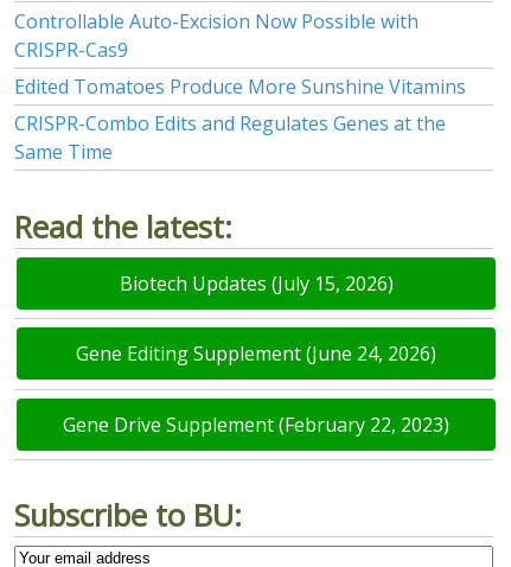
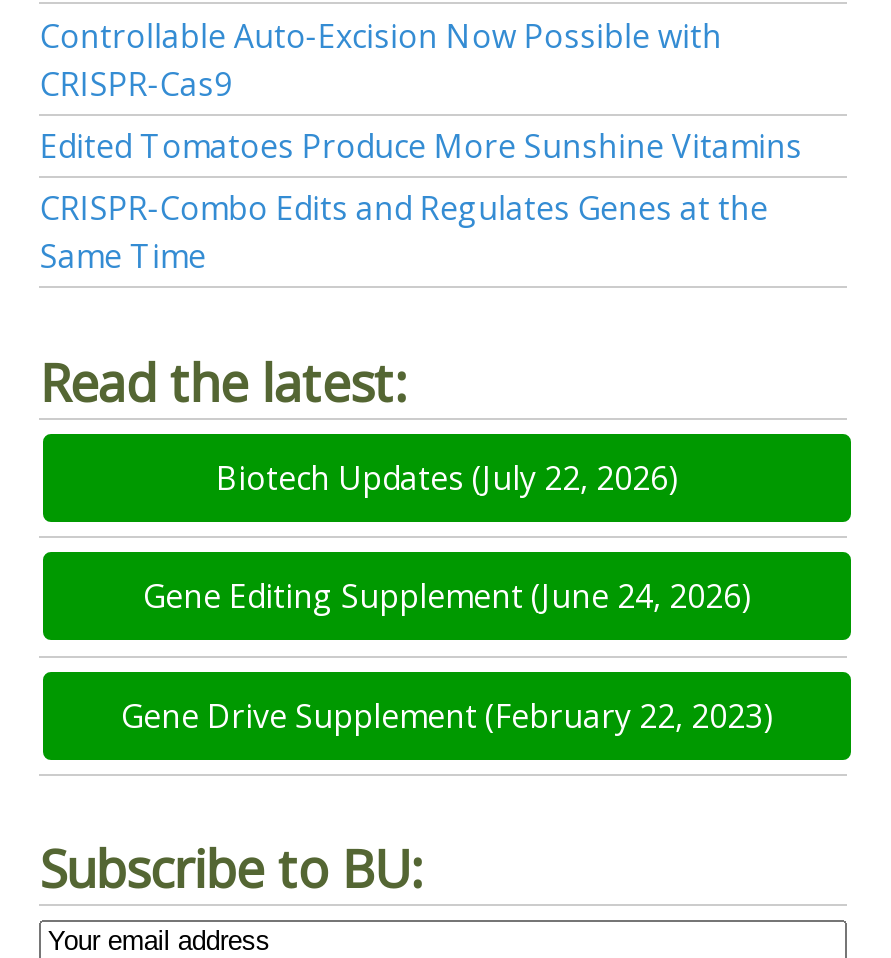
[119,270,393,297] Biotech Updates (July 15, 2026) -> [216,456,678,500] Biotech Updates (July 22, 2026)

